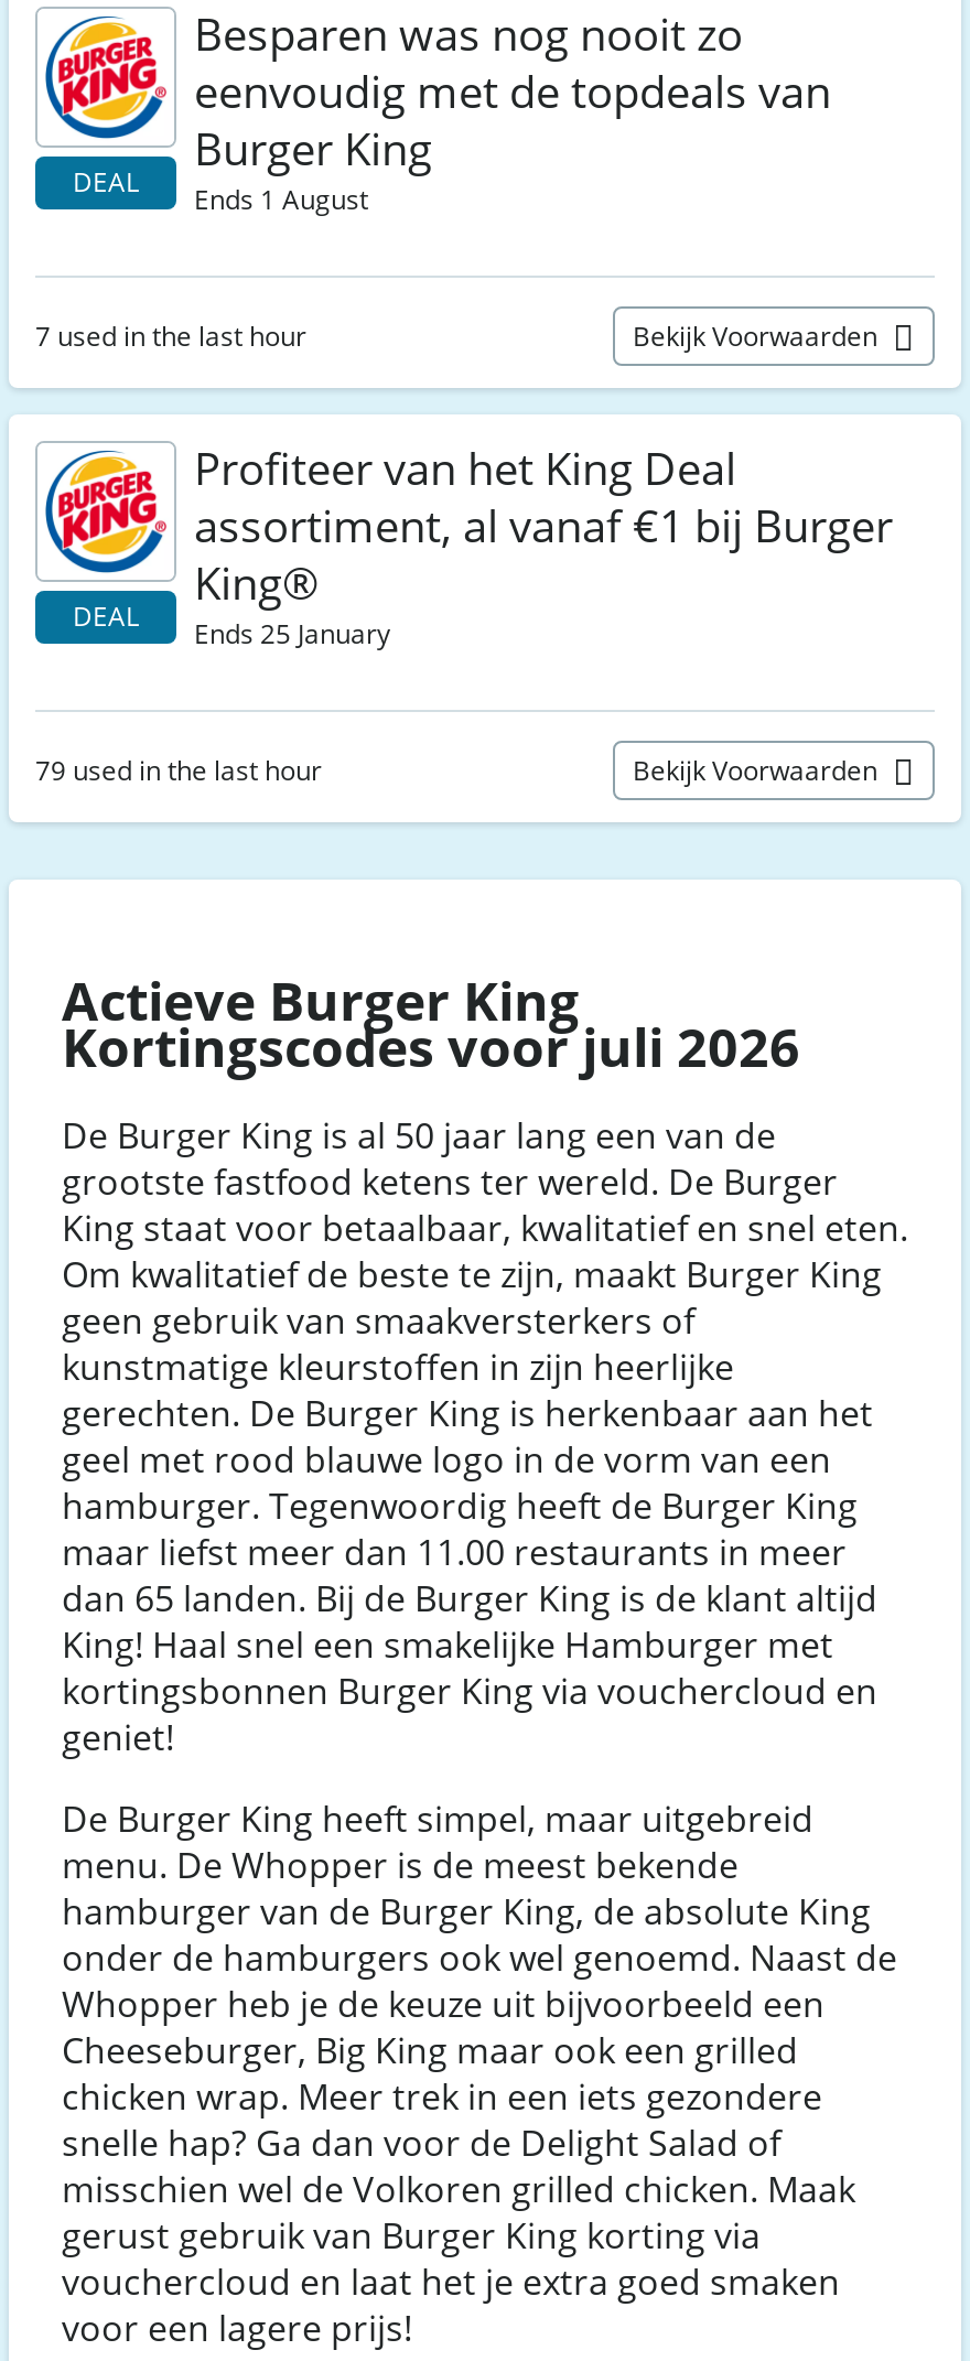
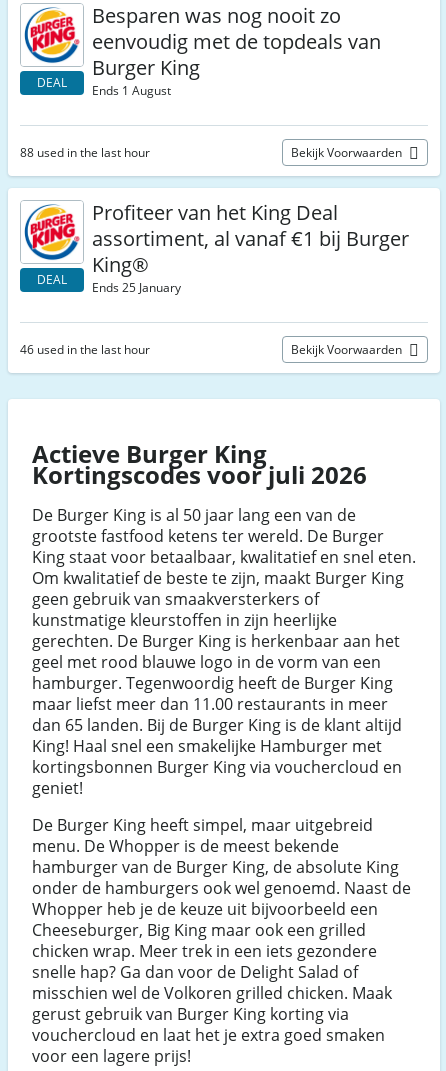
[35,317,306,355] 7 used in the last hour -> [20,144,150,161] 88 used in the last hour
[35,752,322,789] 79 used in the last hour -> [20,341,150,358] 46 used in the last hour

